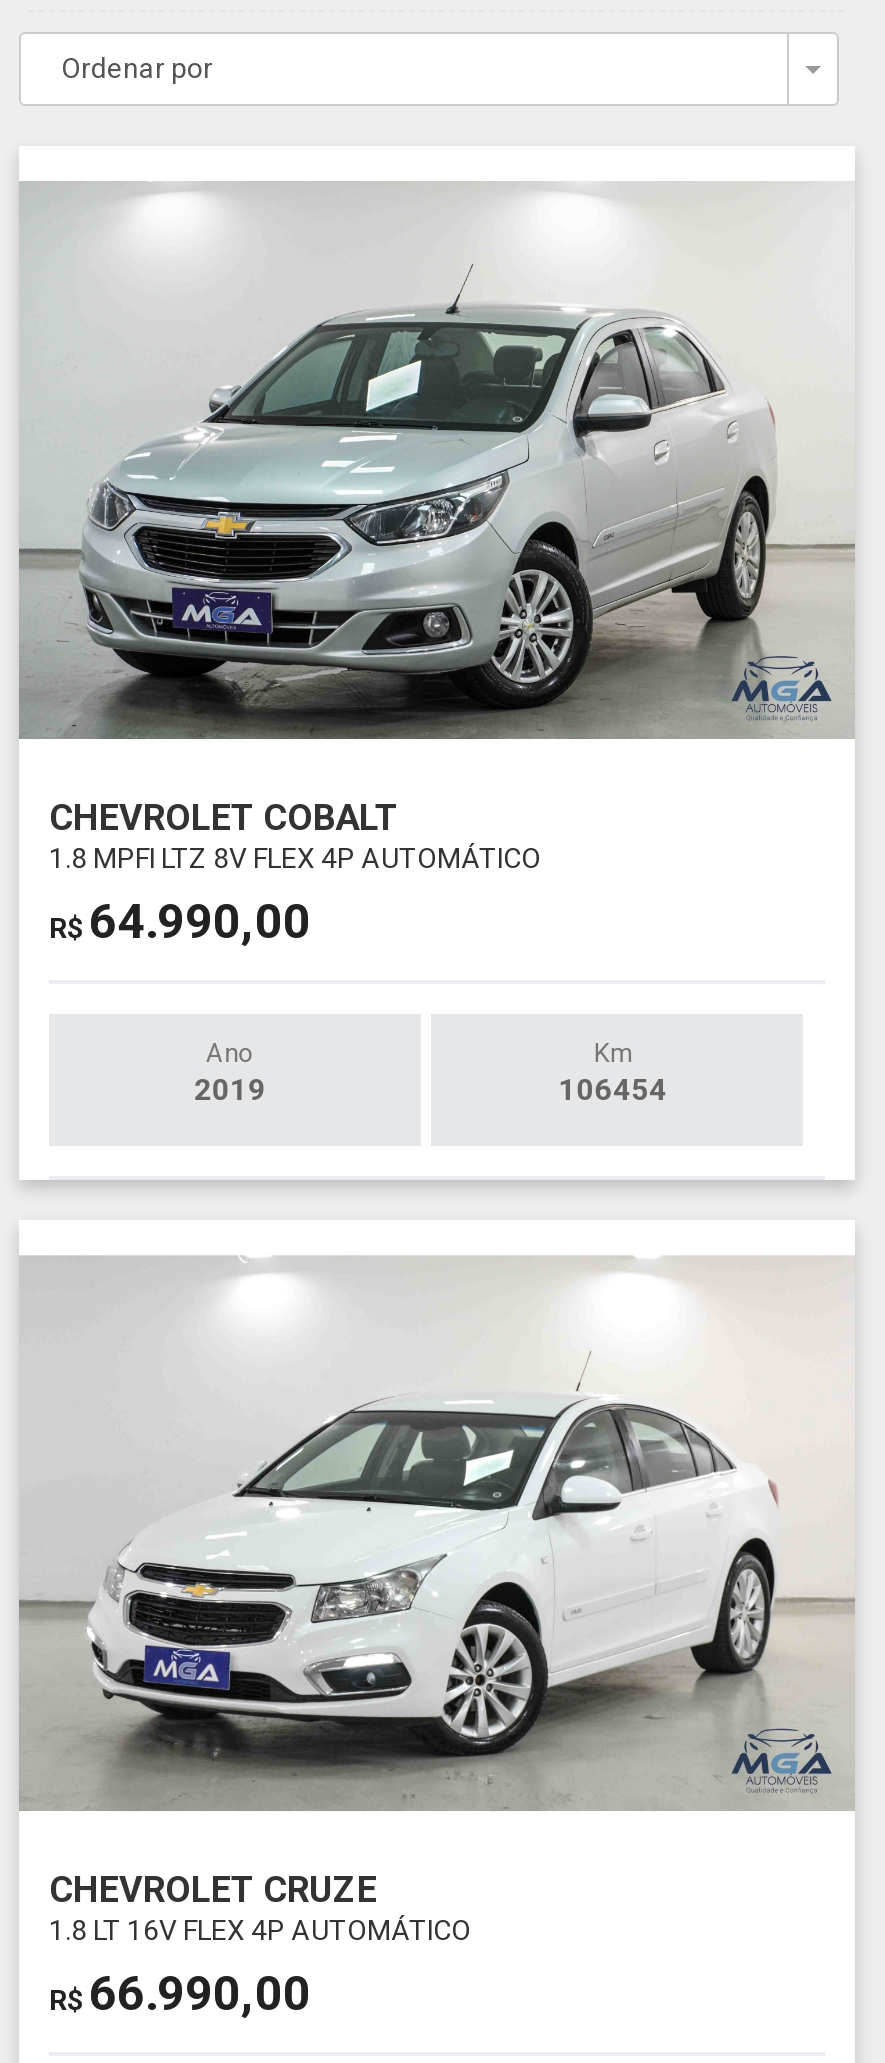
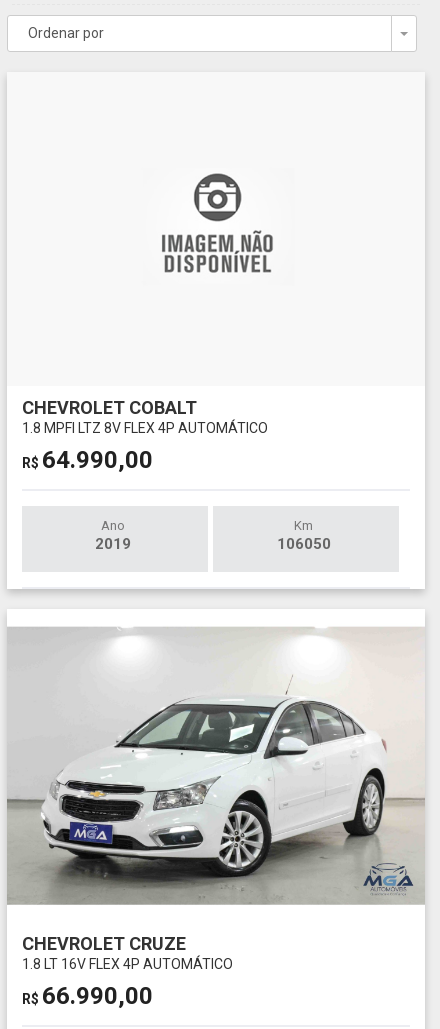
[17,182,855,740] [image] -> none
[559,1071,667,1107] 106454 -> [277,534,331,552] 106050

